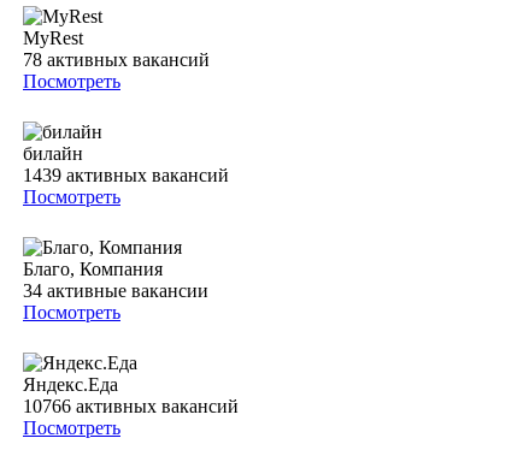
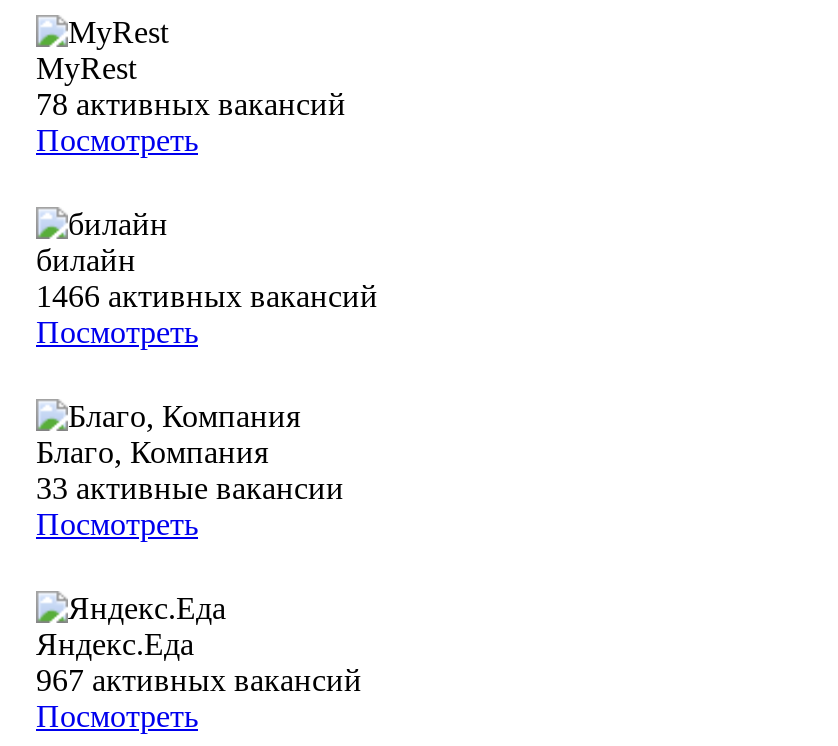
[23,165,229,186] 1439 активных вакансий -> [36,280,378,314] 1466 активных вакансий
[23,281,208,301] 34 активные вакансии -> [36,472,344,506] 33 активные вакансии
[23,396,239,417] 10766 активных вакансий -> [36,664,362,698] 967 активных вакансий

